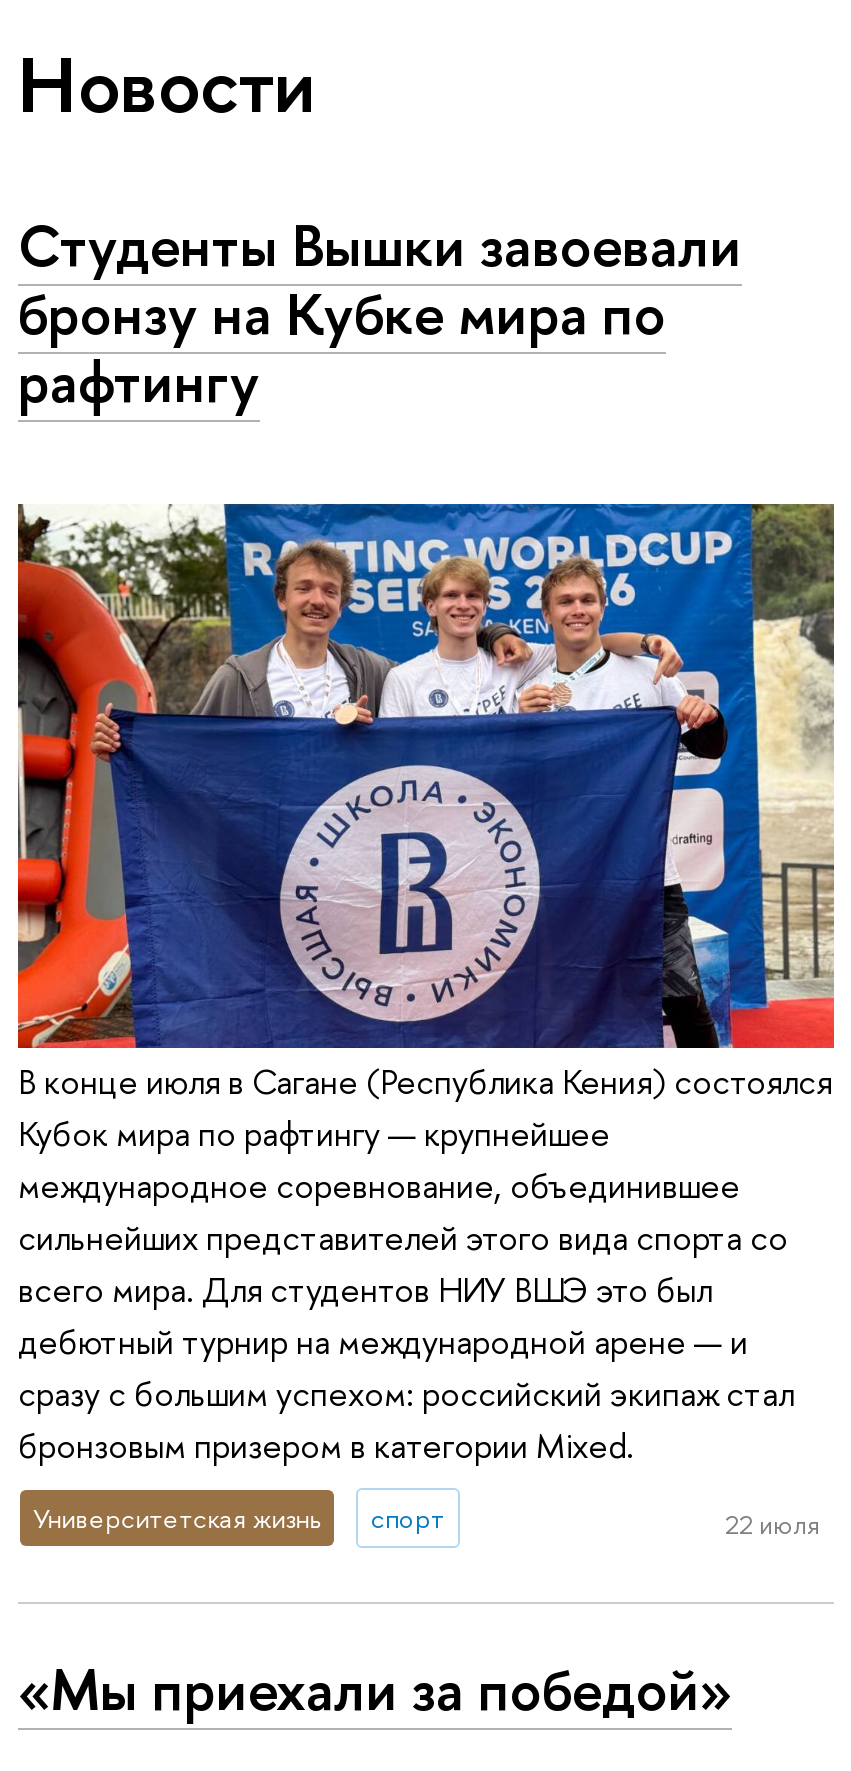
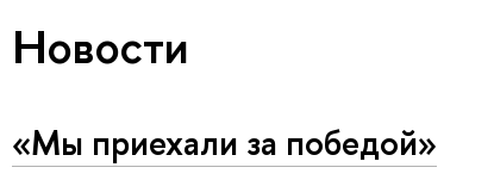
[18,206,742,420] Студенты Вышки завоевали | бронзу на Кубке мира по | рафтингу -> none
[16,502,836,1541] [image] | В конце июля в Сагане (Республика Кения) состоялся | Кубок мира по рафтингу — крупнейшее | международное соревнование, объединившее | сильнейших представителей этого вида спорта со | всего мира. Для студентов НИУ ВШЭ это был | дебютный турнир на международной арене — и | сразу с большим успехом: российский экипаж стал | бронзовым призером в категории Mixed. | Университетская жизнь | спорт | 22 июля -> none

